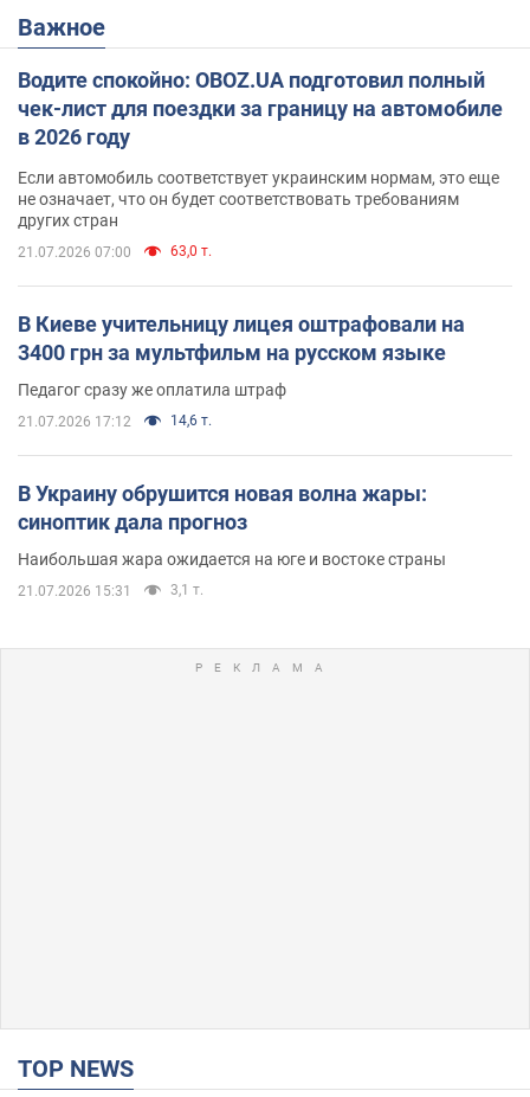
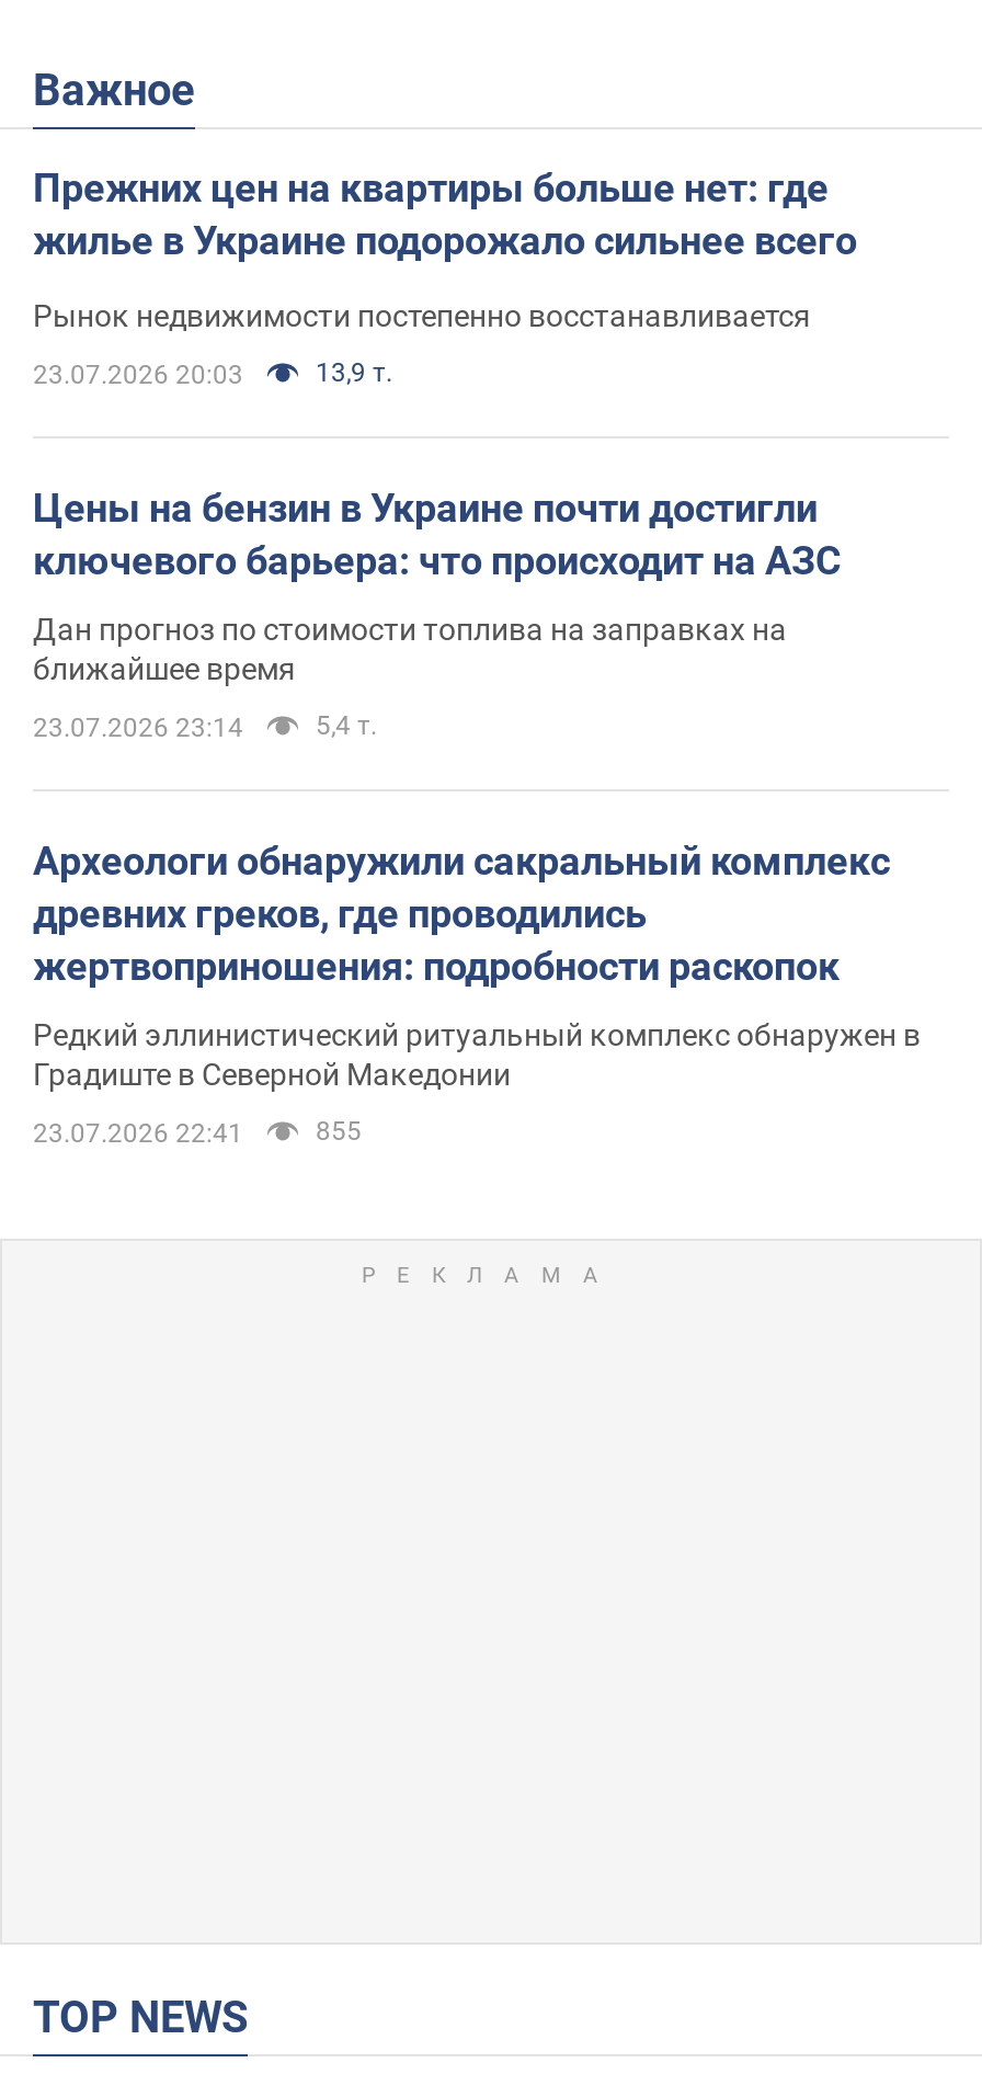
[18,67,503,149] Водите спокойно: OBOZ.UA подготовил полный | чек-лист для поездки за границу на автомобиле | в 2026 году -> [33,164,857,262] Прежних цен на квартиры больше нет: где | жилье в Украине подорожало сильнее всего
[18,168,499,229] Если автомобиль соответствует украинским нормам, это еще | не означает, что он будет соответствовать требованиям | других стран -> [33,298,811,333] Рынок недвижимости постепенно восстанавливается
[18,243,212,260] 21.07.2026 07:00 | 63,0 т. -> [33,357,392,390] 23.07.2026 20:03 | 13,9 т.
[18,311,465,365] В Киеве учительницу лицея оштрафовали на | 3400 грн за мультфильм на русском языке -> [33,484,842,583] Цены на бензин в Украине почти достигли | ключевого барьера: что происходит на АЗС
[18,380,286,399] Педагог сразу же оплатила штраф -> [33,611,787,686] Дан прогноз по стоимости топлива на заправках на | ближайшее время
[18,412,212,430] 21.07.2026 17:12 | 14,6 т. -> [33,710,377,743] 23.07.2026 23:14 | 5,4 т.
[18,481,427,534] В Украину обрушится новая волна жары: | синоптик дала прогноз -> [33,837,890,988] Археологи обнаружили сакральный комплекс | древних греков, где проводились | жертвоприношения: подробности раскопок
[18,549,446,568] Наибольшая жара ожидается на юге и востоке страны -> [33,1017,921,1091] Редкий эллинистический ритуальный комплекс обнаружен в | Градиште в Северной Македонии
[18,581,203,599] 21.07.2026 15:31 | 3,1 т. -> [33,1115,362,1148] 23.07.2026 22:41 | 855

